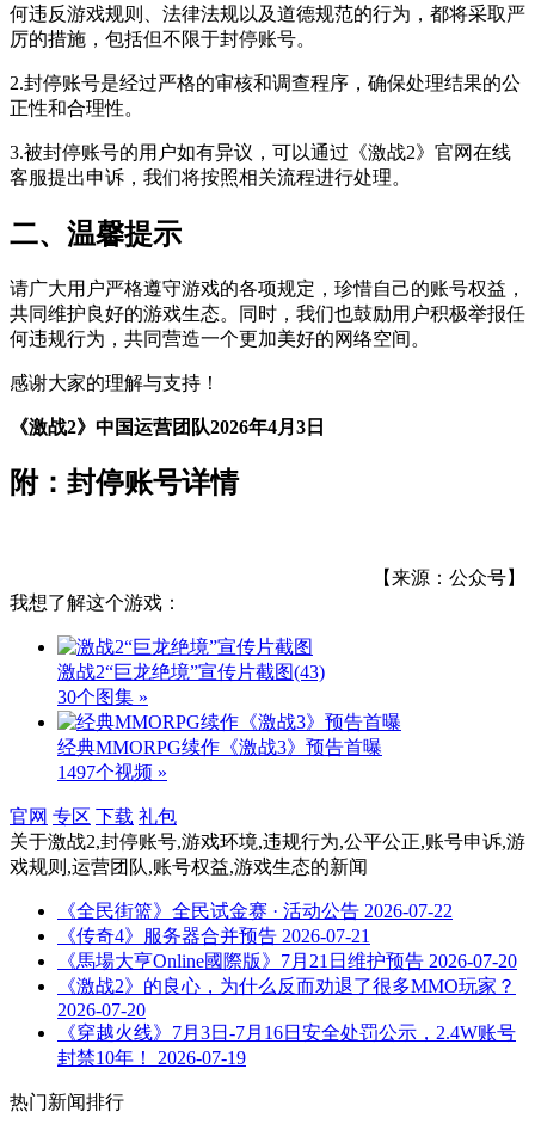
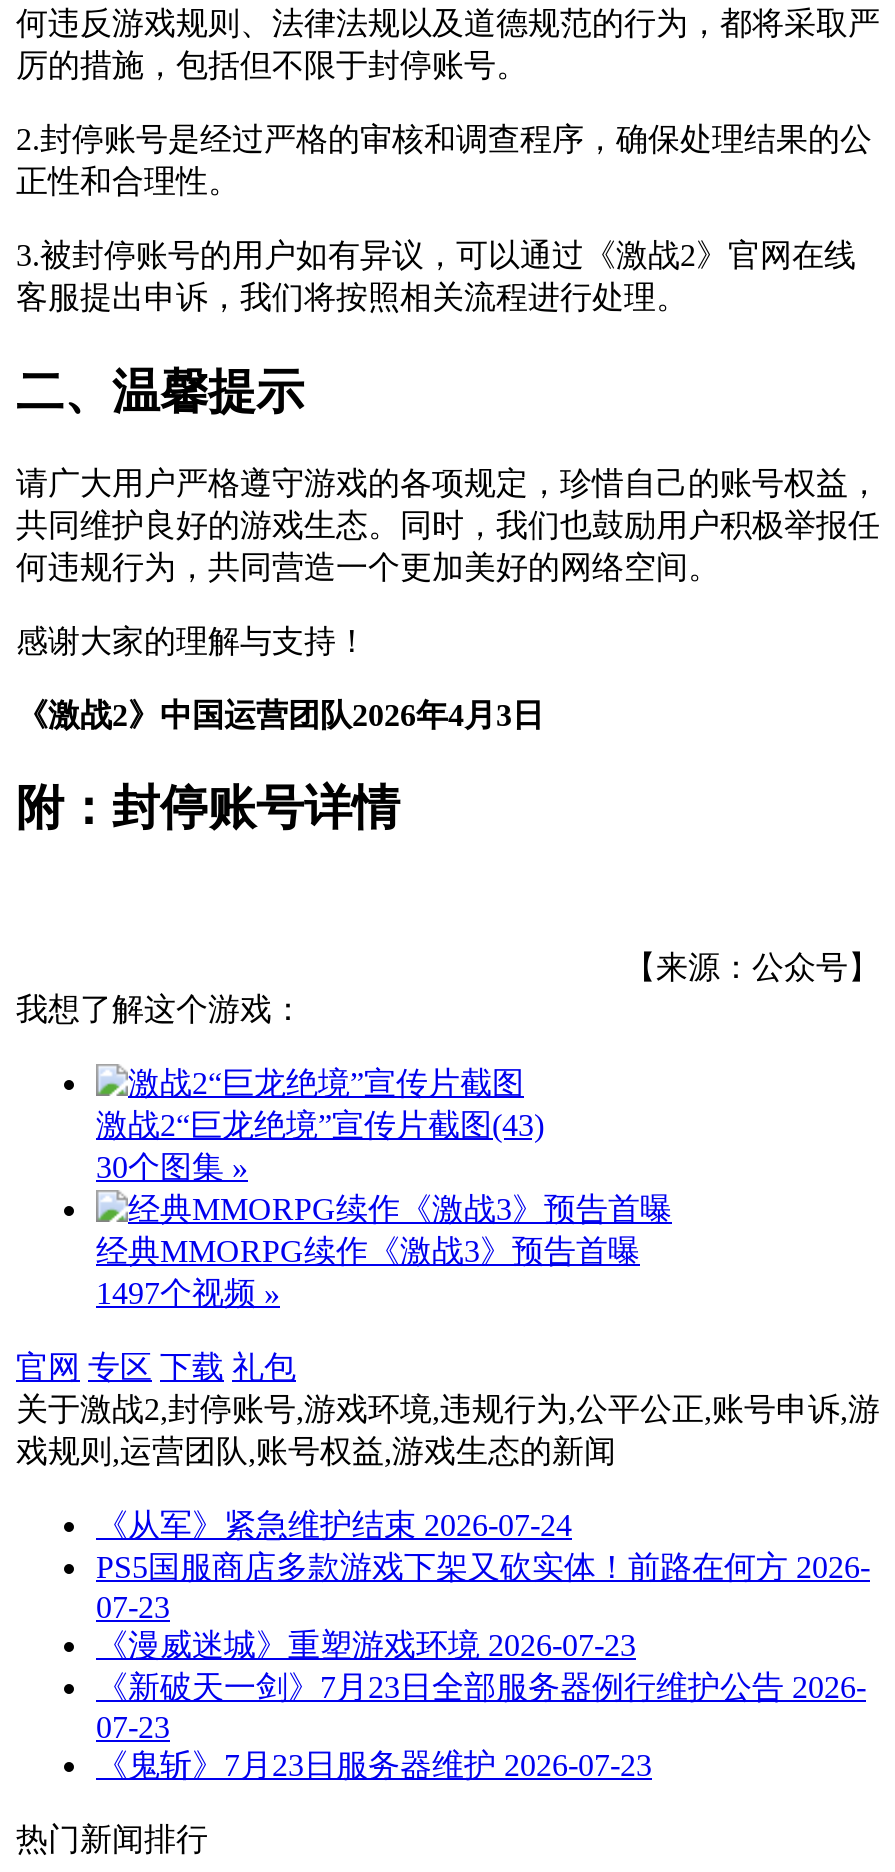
[57,901,517,1068] 《全民街篮》全民试金赛 · 活动公告 2026-07-22 | 《传奇4》服务器合并预告 2026-07-21 | 《馬場大亨Online國際版》7月21日维护预告 2026-07-20 | 《激战2》的良心，为什么反而劝退了很多MMO玩家？ | 2026-07-20 | 《穿越火线》7月3日-7月16日安全处罚公示，2.4W账号 | 封禁10年！ 2026-07-19 -> [96,1509,870,1783] 《从军》紧急维护结束 2026-07-24 | PS5国服商店多款游戏下架又砍实体！前路在何方 2026- | 07-23 | 《漫威迷城》重塑游戏环境 2026-07-23 | 《新破天一剑》7月23日全部服务器例行维护公告 2026- | 07-23 | 《鬼斩》7月23日服务器维护 2026-07-23

